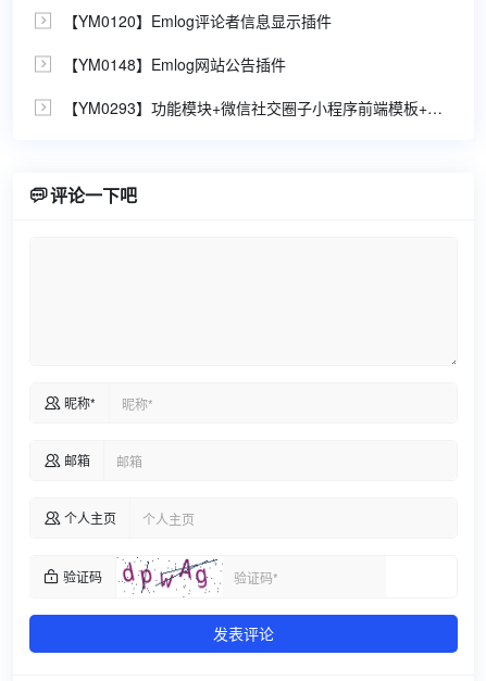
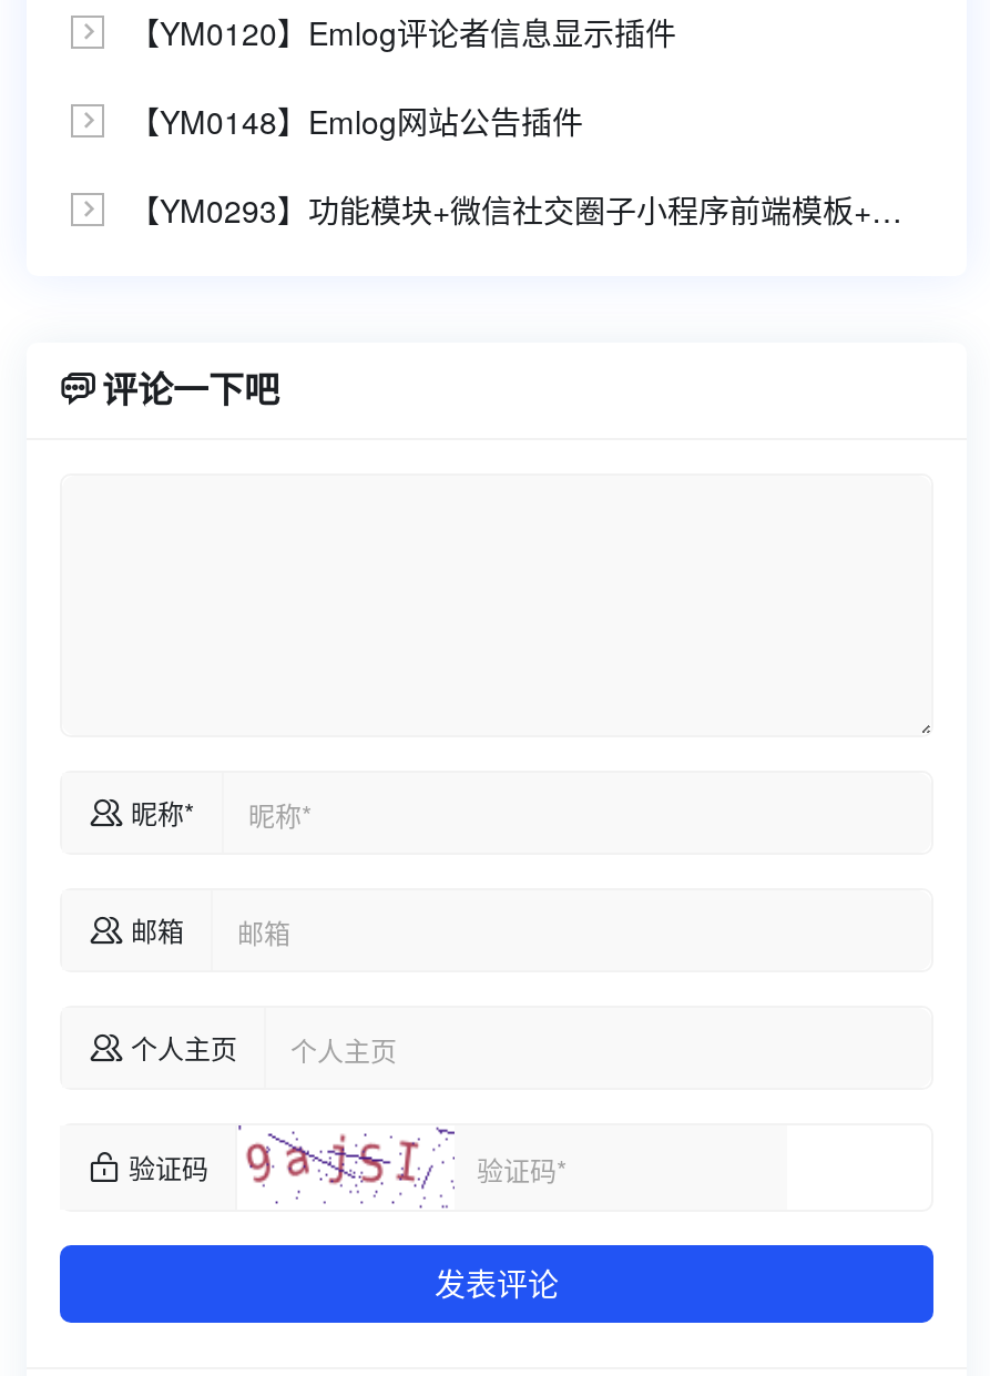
[122,557,222,594] [image] -> [246,1130,455,1207] [image]

